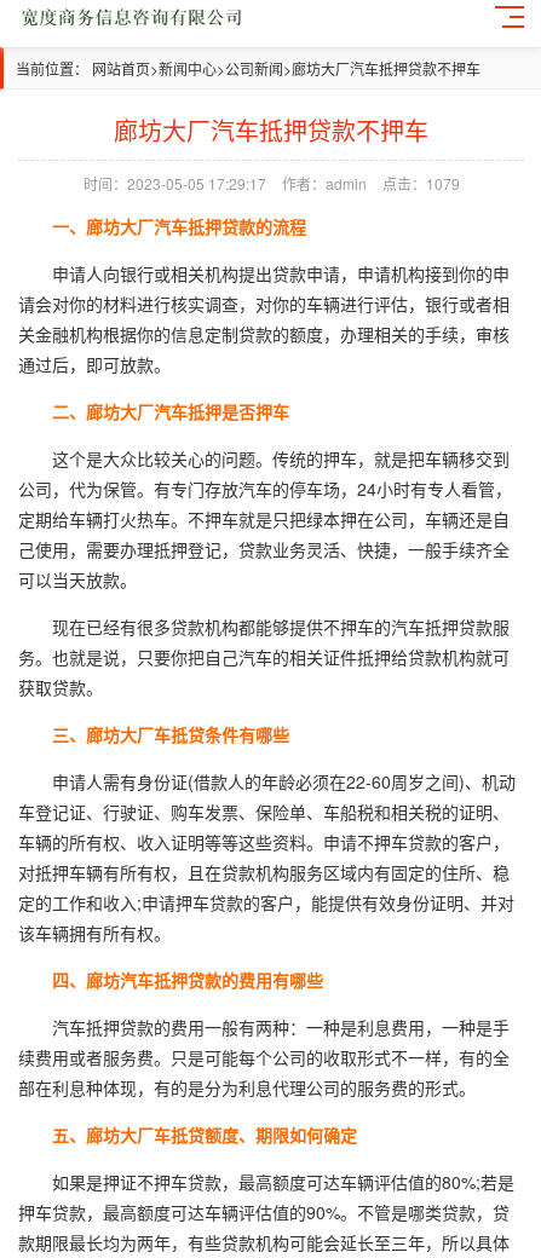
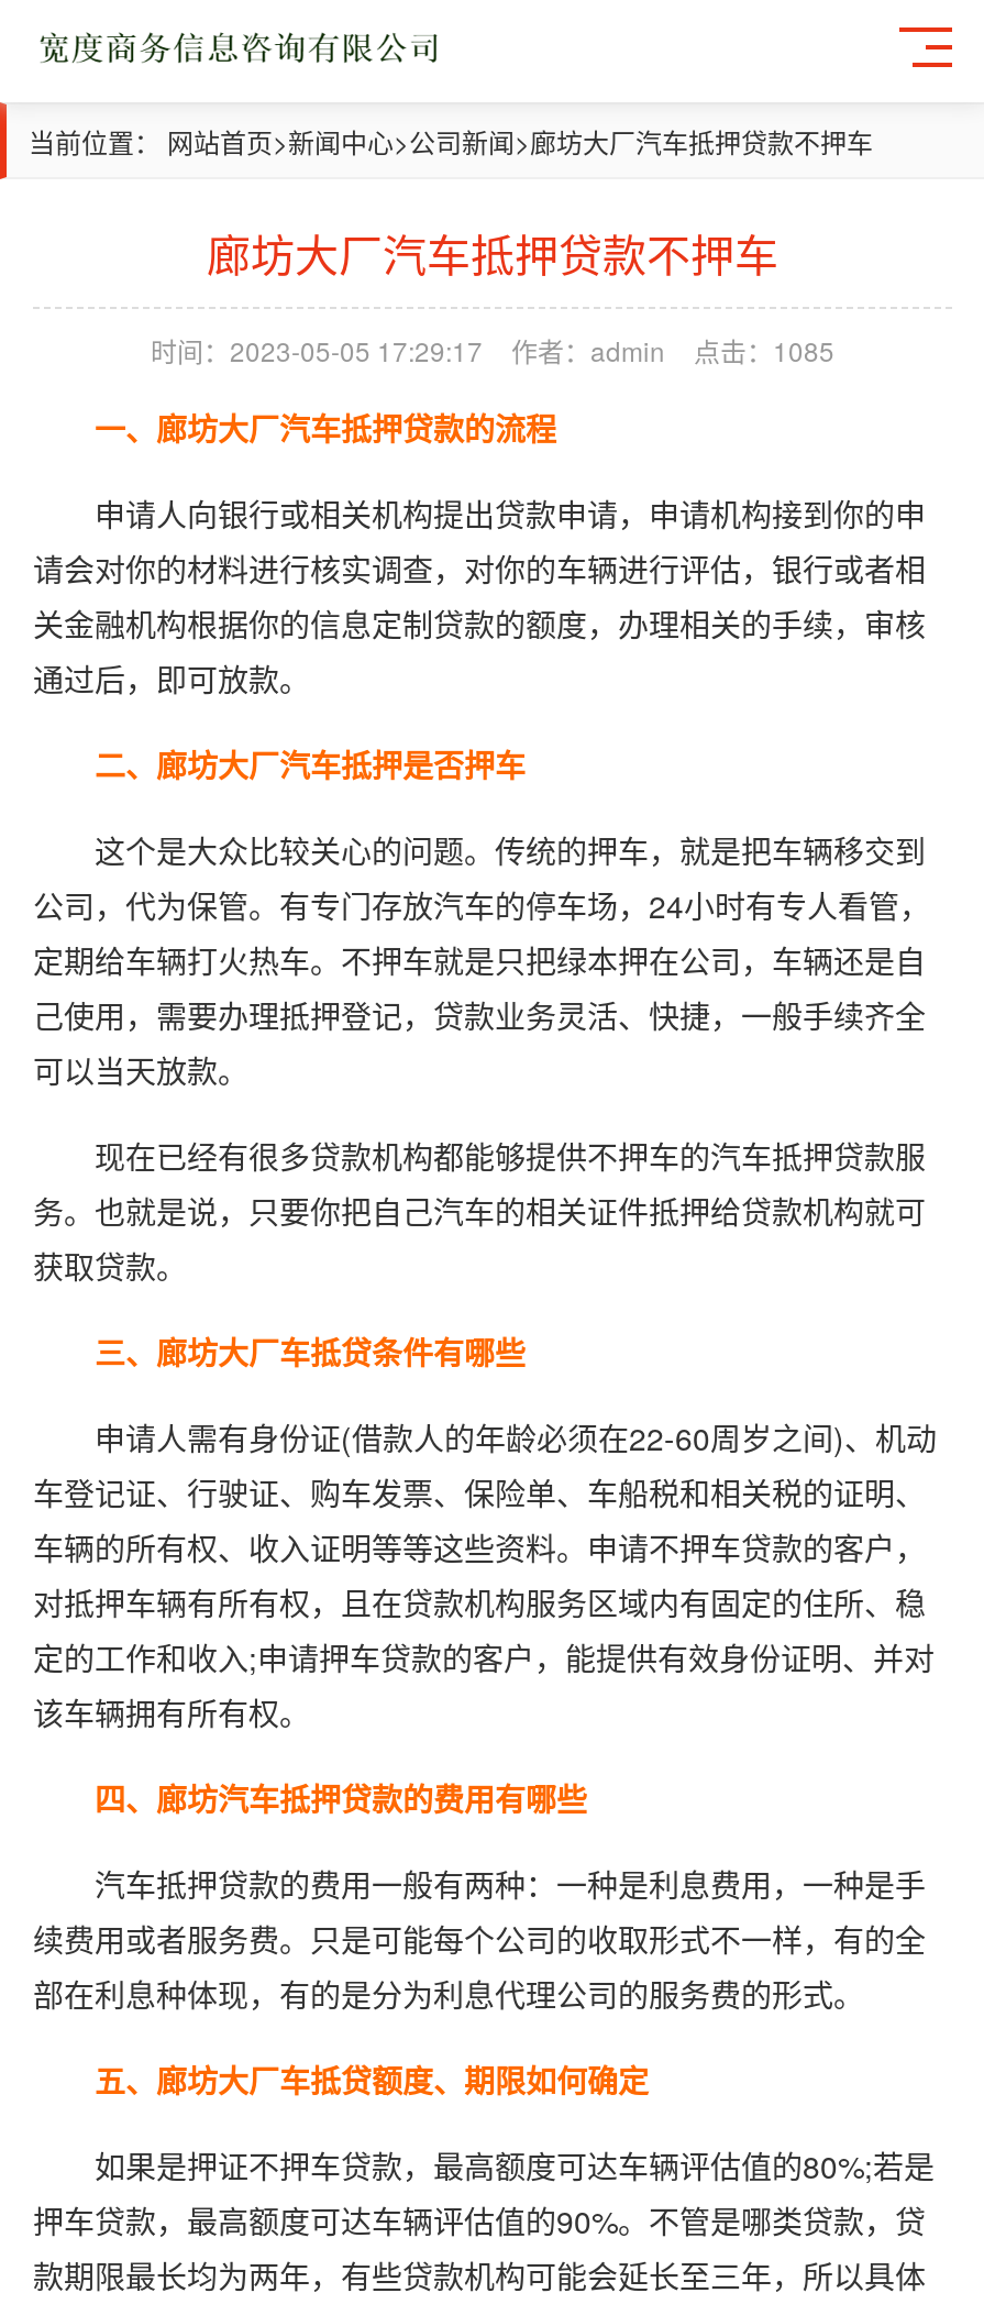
[83,173,459,194] 时间：2023-05-05 17:29:17 作者：admin 点击：1079 -> [151,331,834,368] 时间：2023-05-05 17:29:17 作者：admin 点击：1085

